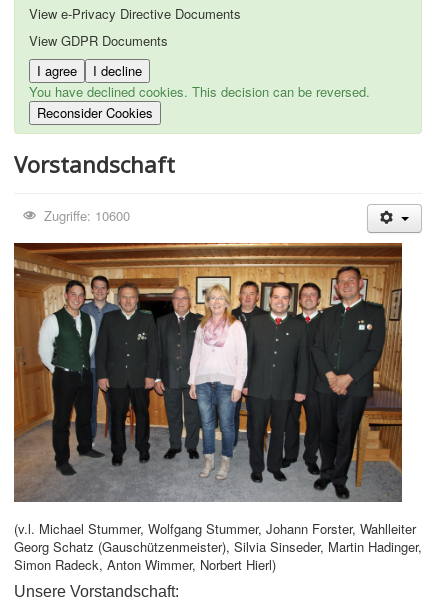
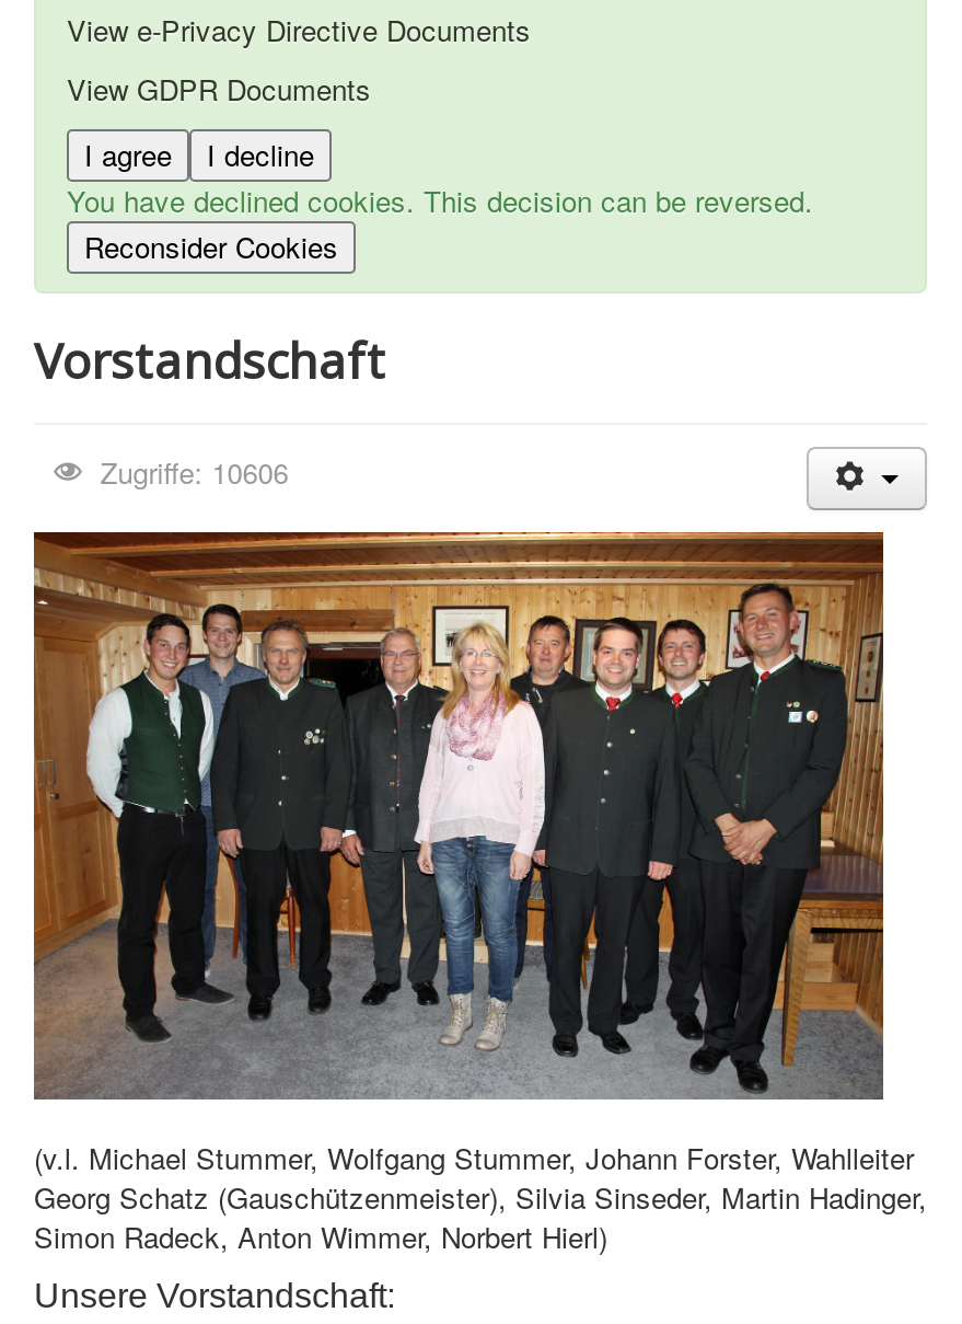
[44,206,130,225] Zugriffe: 10600 -> [100,451,288,493] Zugriffe: 10606

